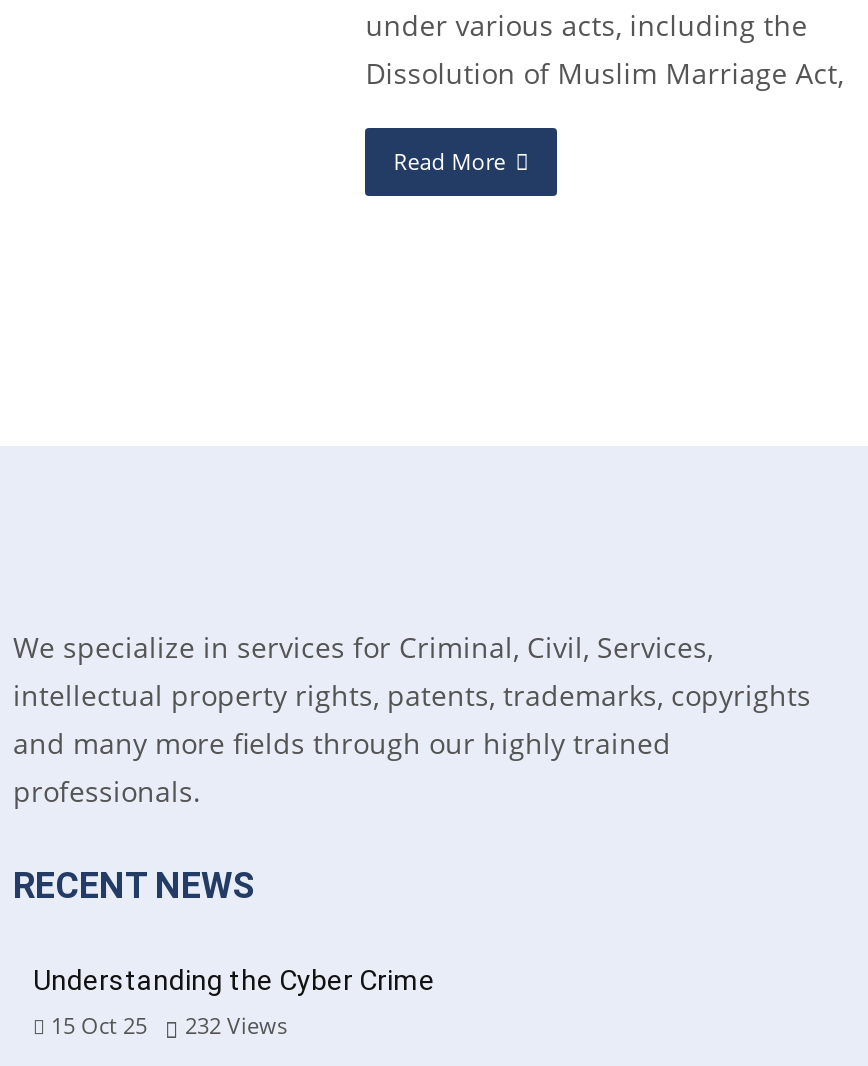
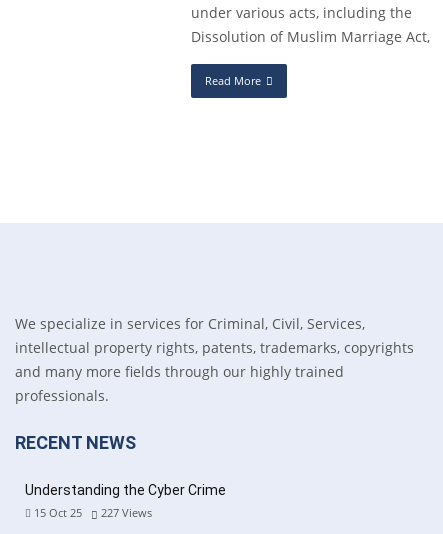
[51,1010,287,1040] 15 Oct 25 232 Views -> [34,505,152,520] 15 Oct 25 227 Views

